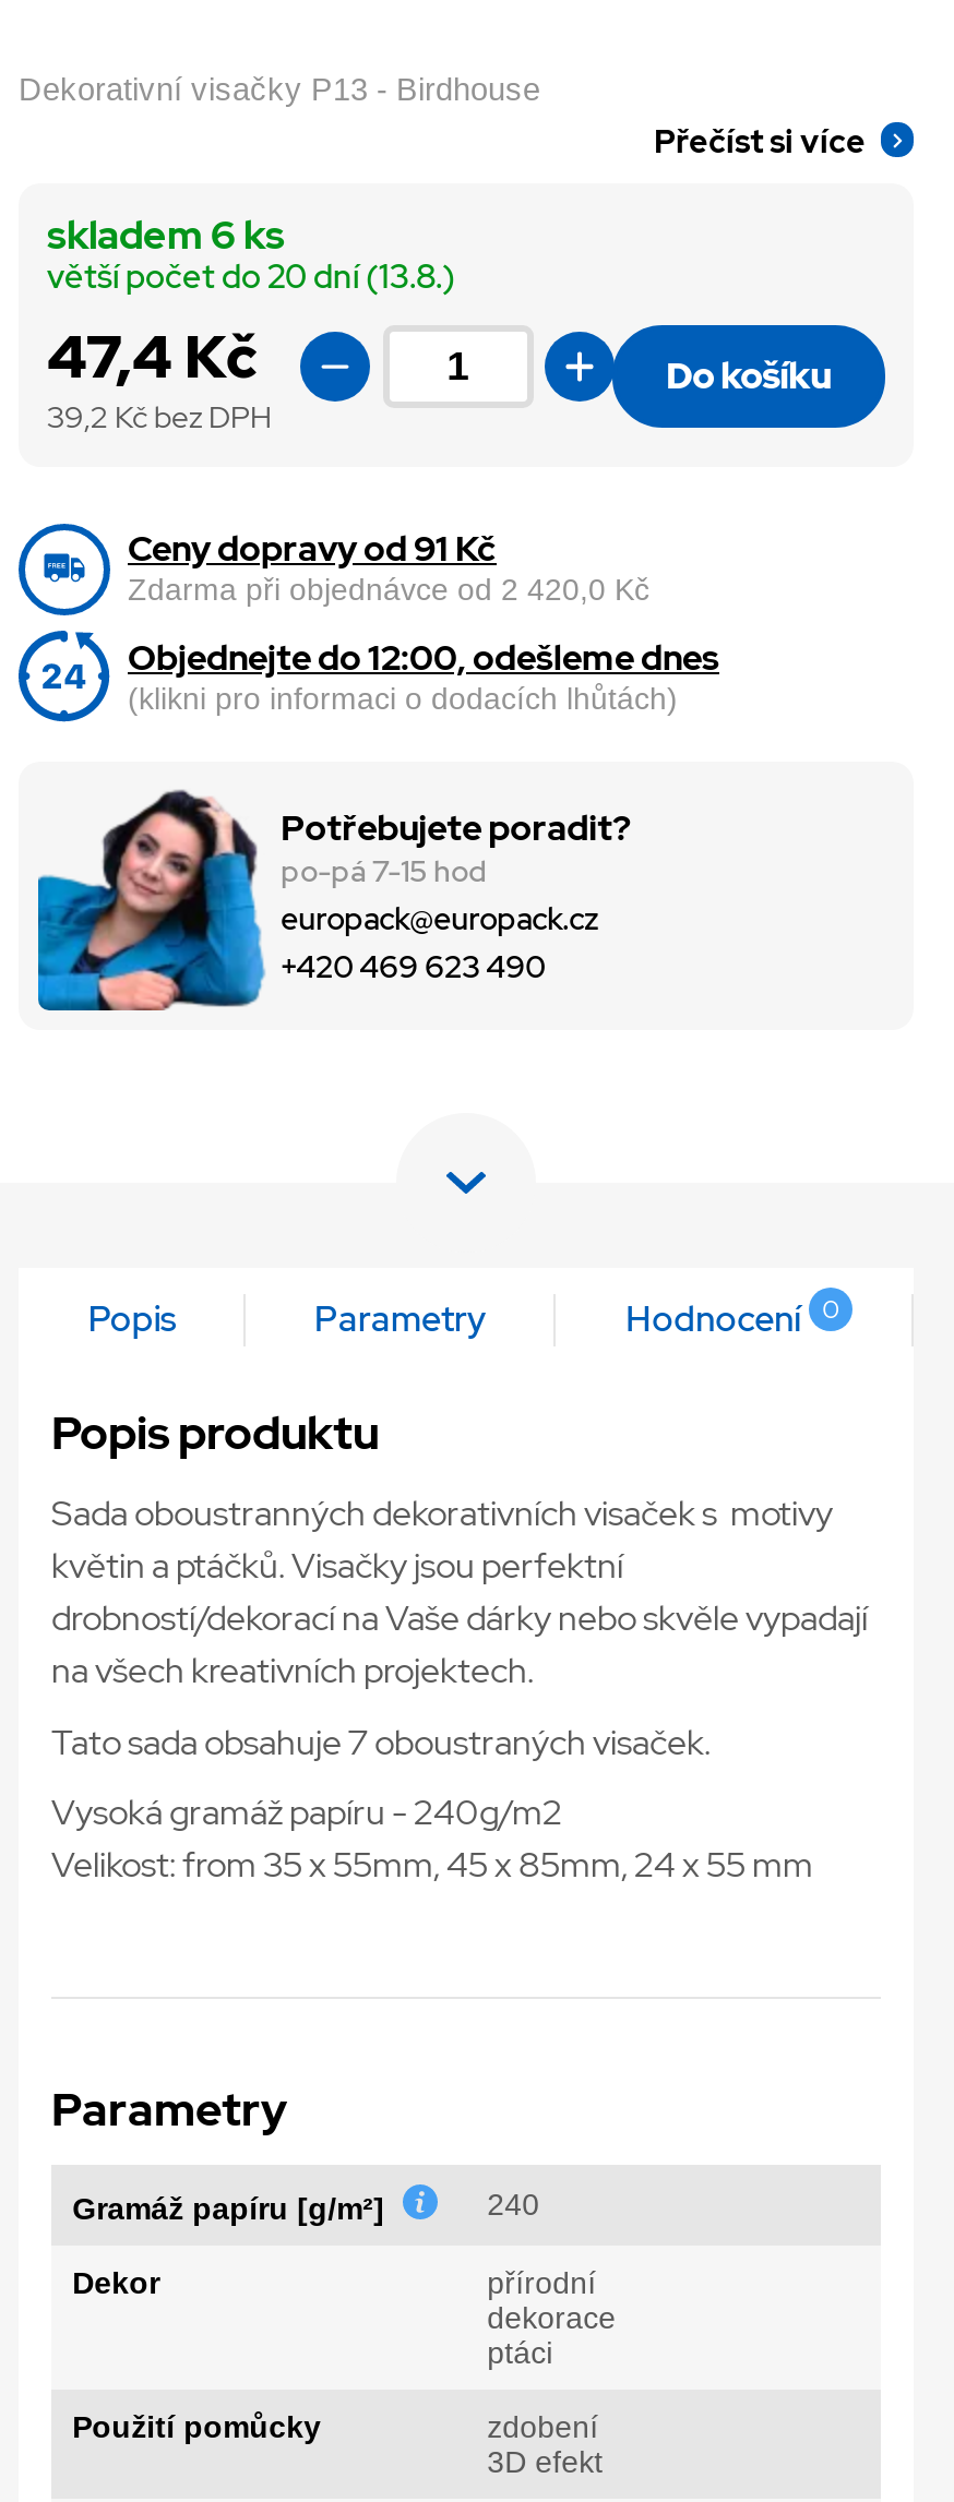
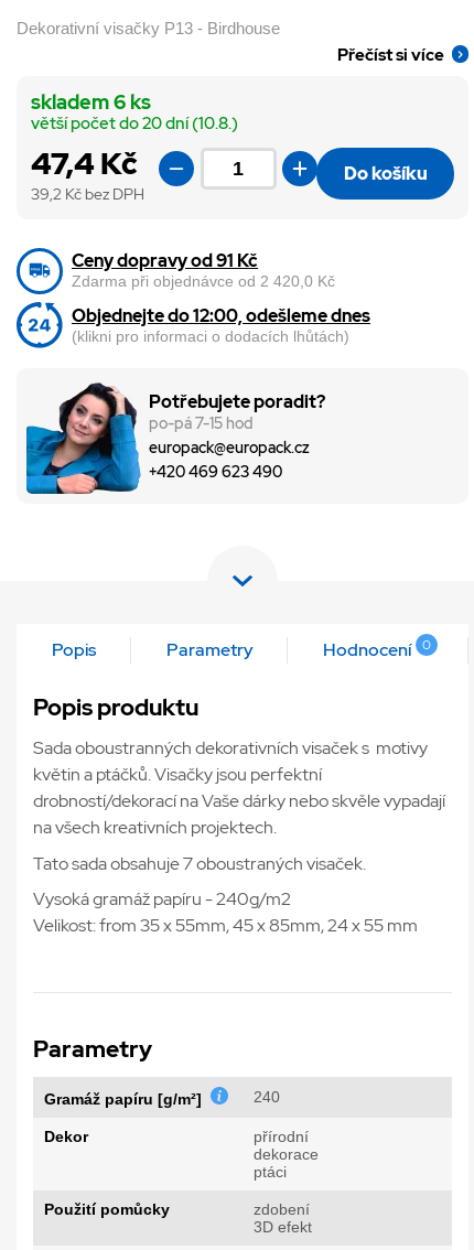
[47,256,455,299] větší počet do 20 dní (13.8.) -> [31,113,238,135] větší počet do 20 dní (10.8.)

